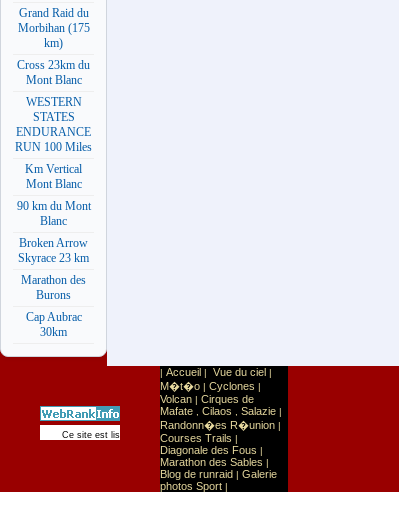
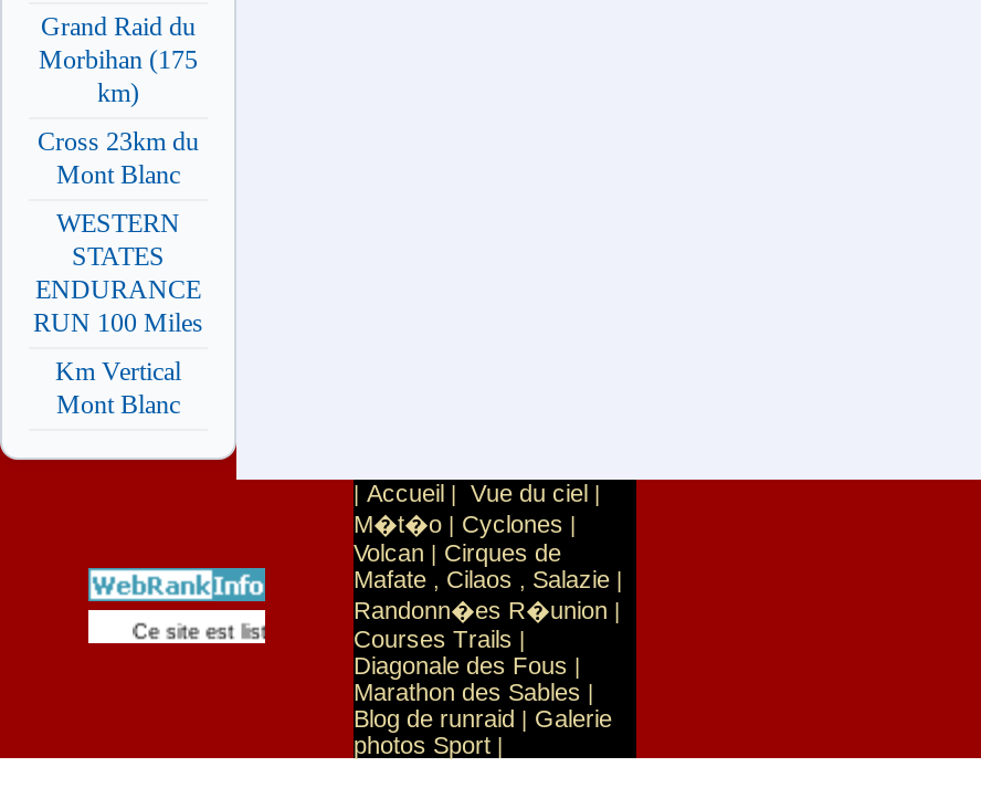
[16,198,90,338] 90 km du Mont | Blanc | Broken Arrow | Skyrace 23 km | Marathon des | Burons | Cap Aubrac | 30km -> none

